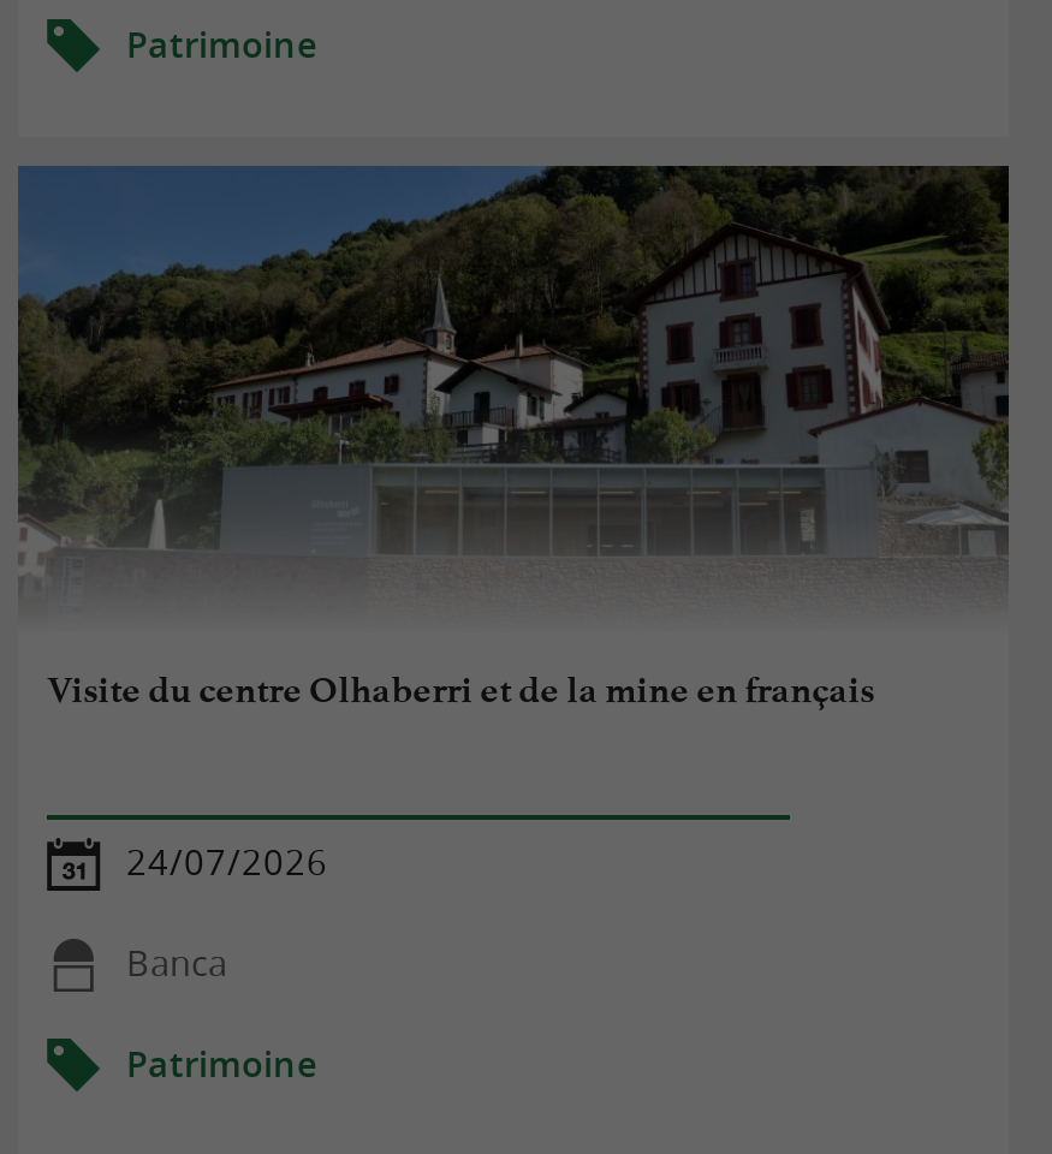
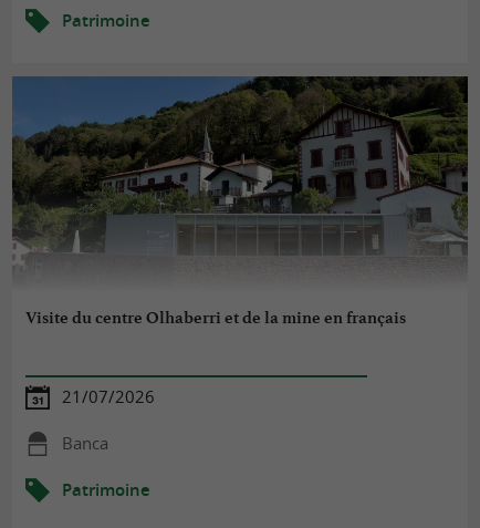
[126,839,328,884] 24/07/2026 -> [62,386,155,407] 21/07/2026

